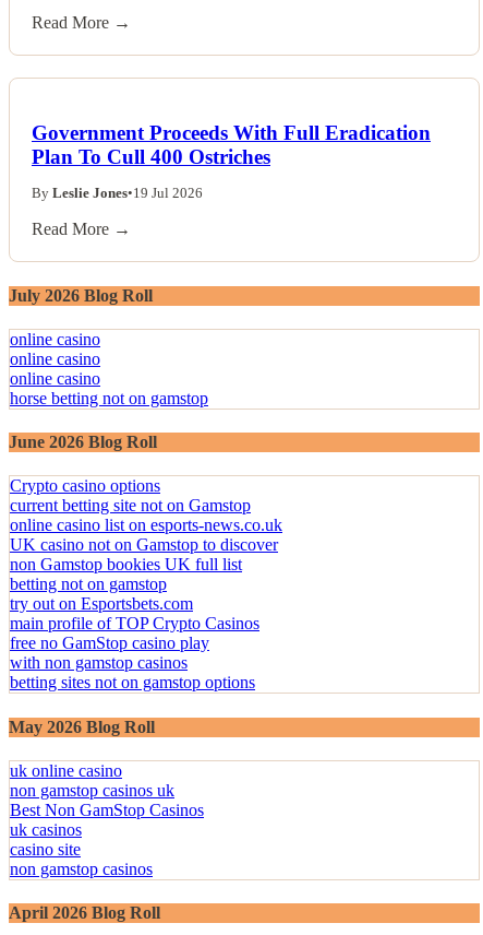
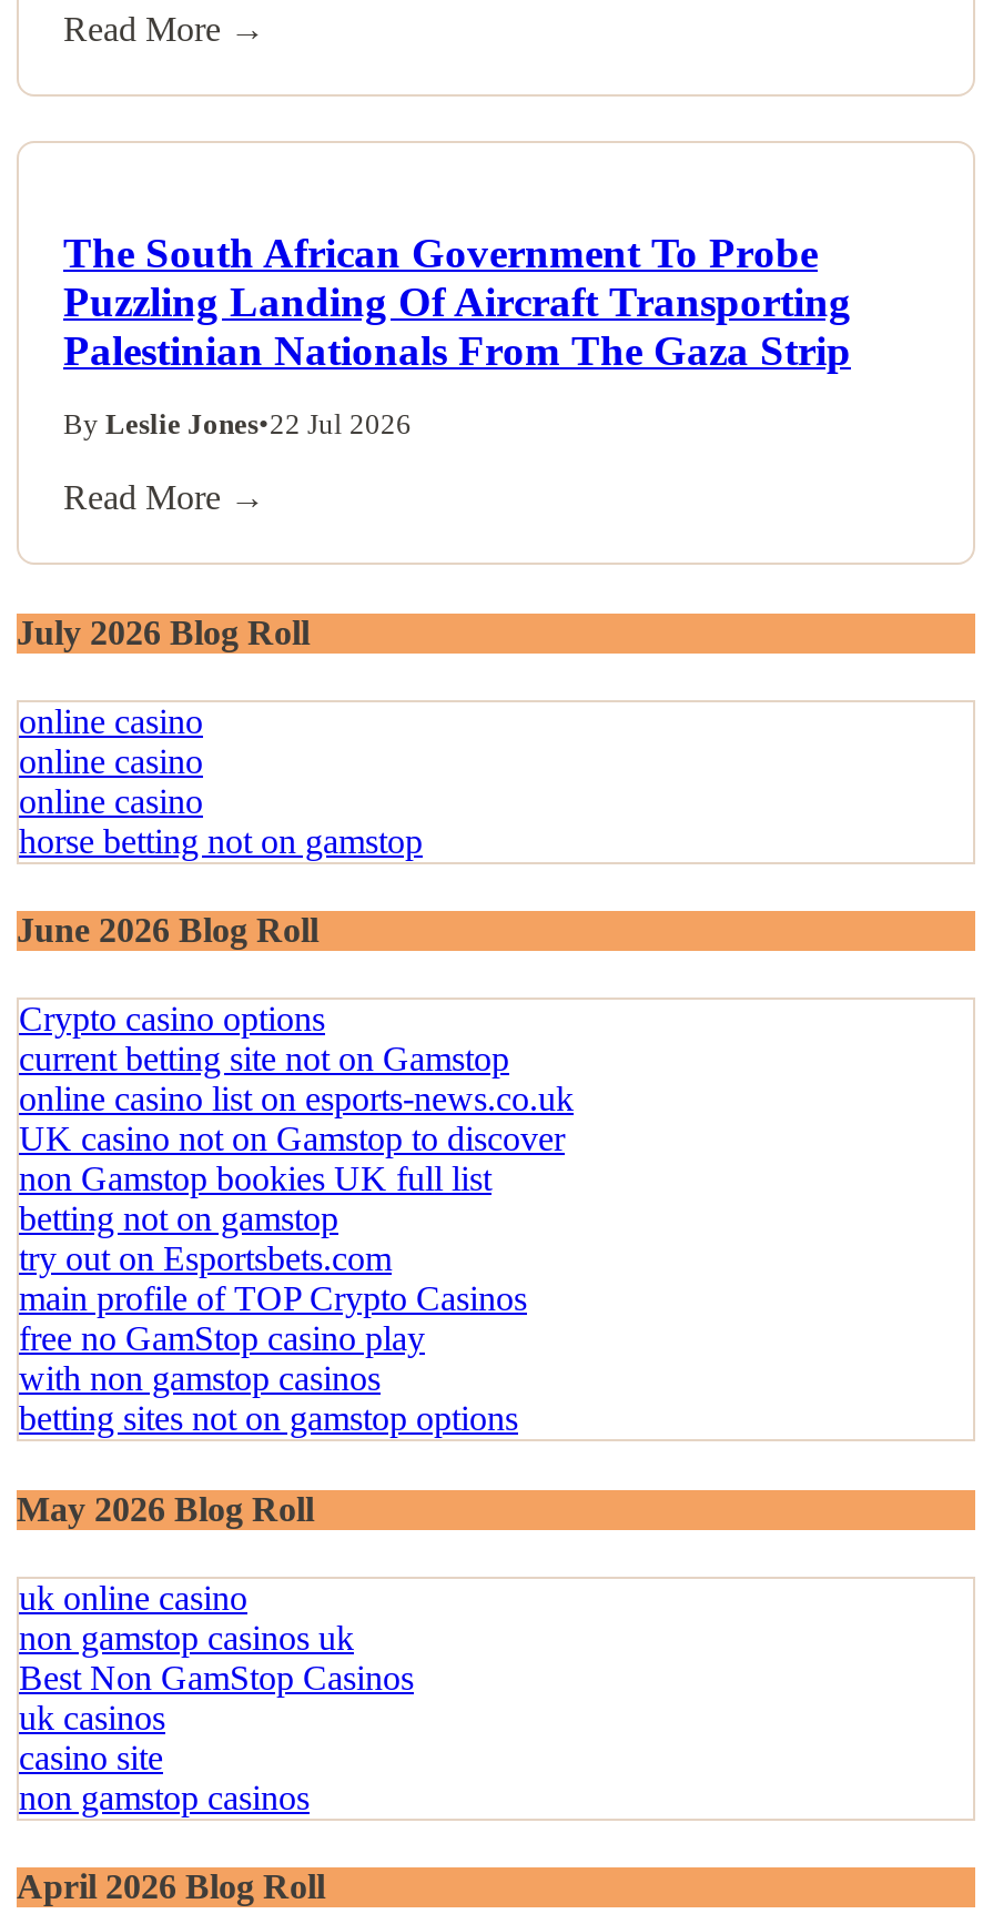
[32,122,431,169] Government Proceeds With Full Eradication | Plan To Cull 400 Ostriches -> [63,231,851,375] The South African Government To Probe | Puzzling Landing Of Aircraft Transporting | Palestinian Nationals From The Gaza Strip
[32,186,203,201] By Leslie Jones•19 Jul 2026 -> [63,410,412,441] By Leslie Jones•22 Jul 2026

